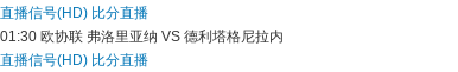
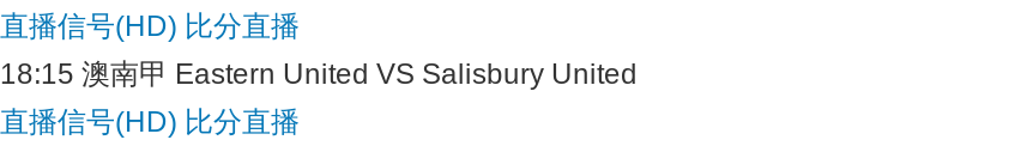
[0,28,284,45] 01:30 欧协联弗洛里亚纳 VS 德利塔格尼拉内 -> [0,57,638,91] 18:15 澳南甲Eastern United VS Salisbury United

